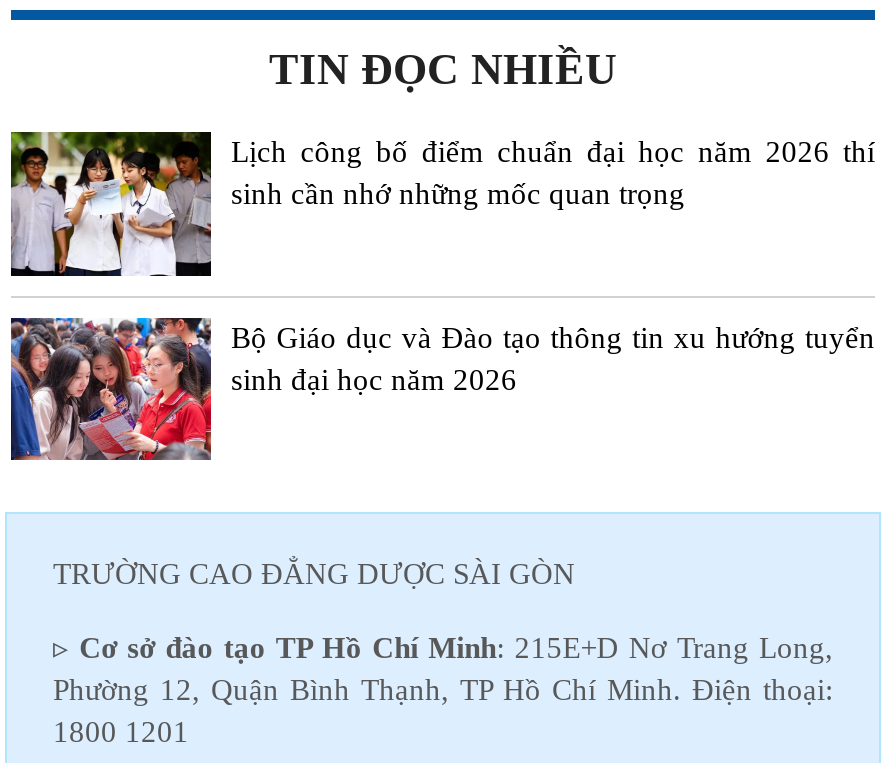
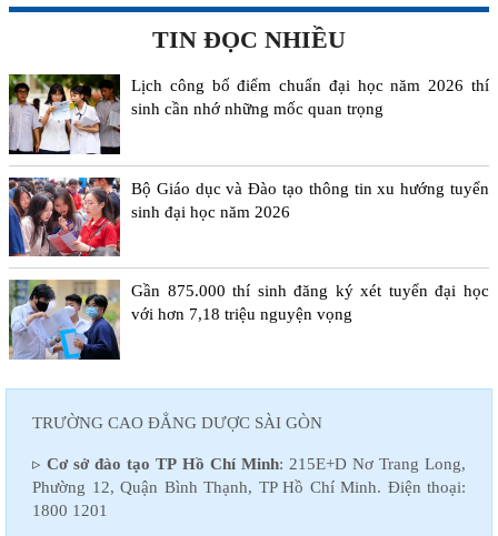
none -> [8,279,489,361] [image] | Gần 875.000 thí sinh đăng ký xét tuyển đại học | với hơn 7,18 triệu nguyện vọng

